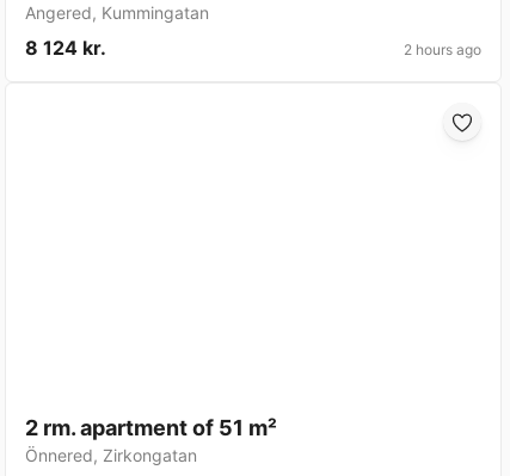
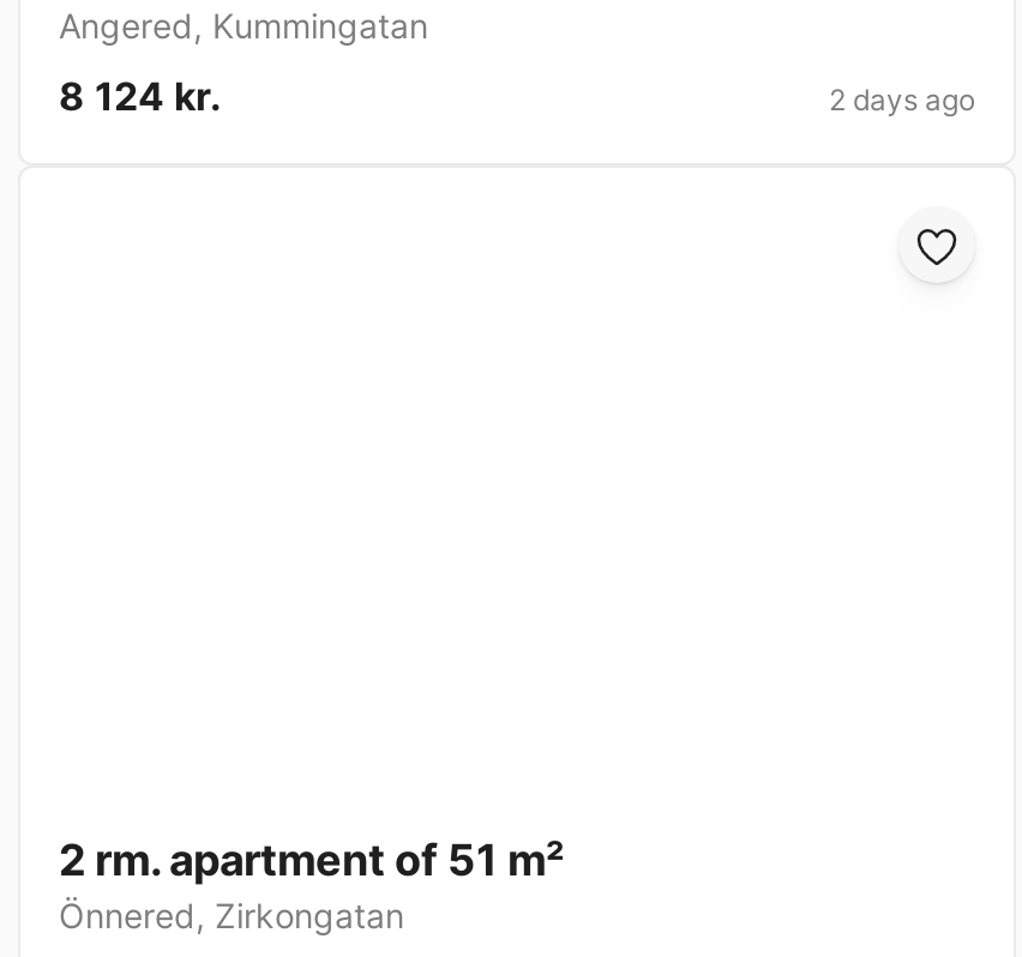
[404,41,481,59] 2 hours ago -> [829,82,975,118] 2 days ago

